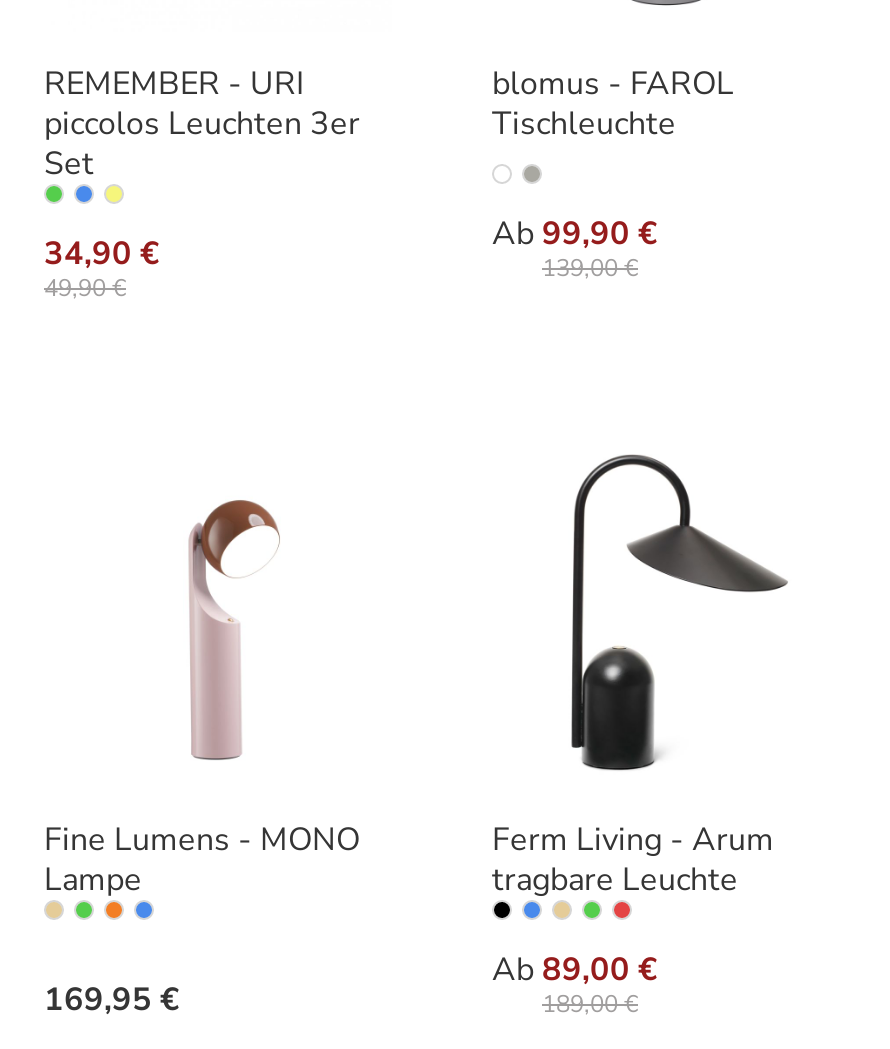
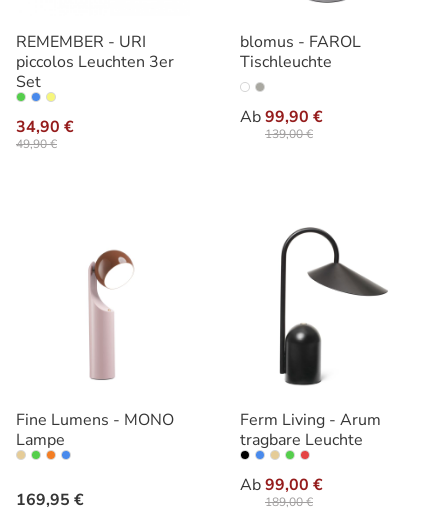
[492,948,658,992] Ab 89,00 € -> [240,474,323,496] Ab 99,00 €

